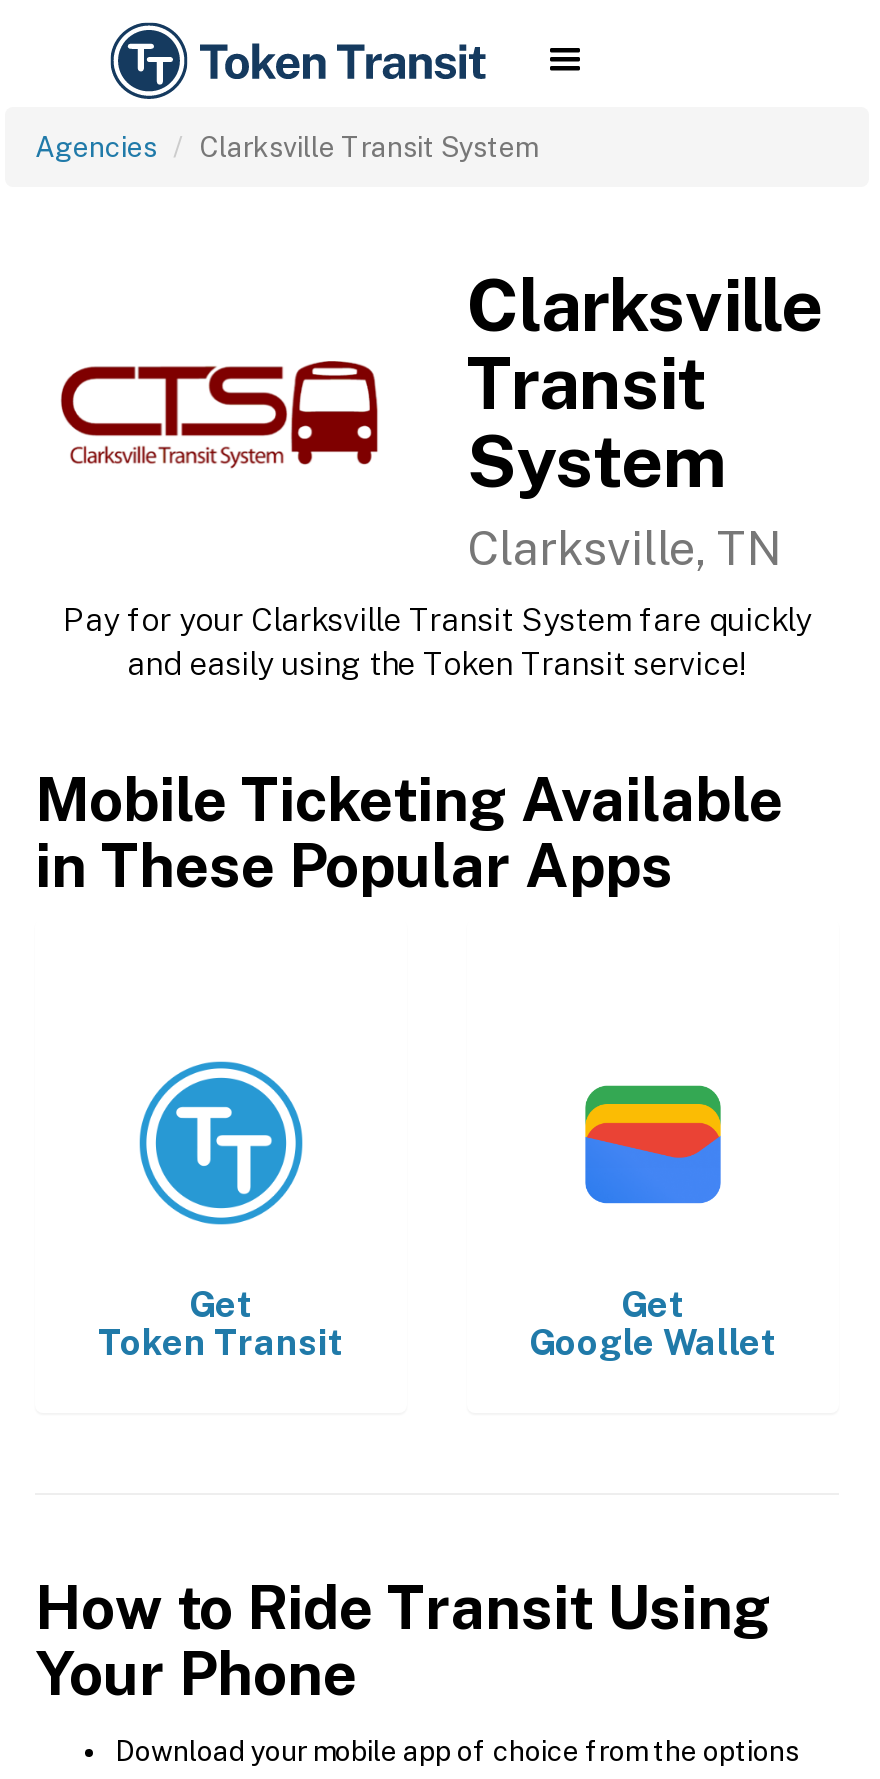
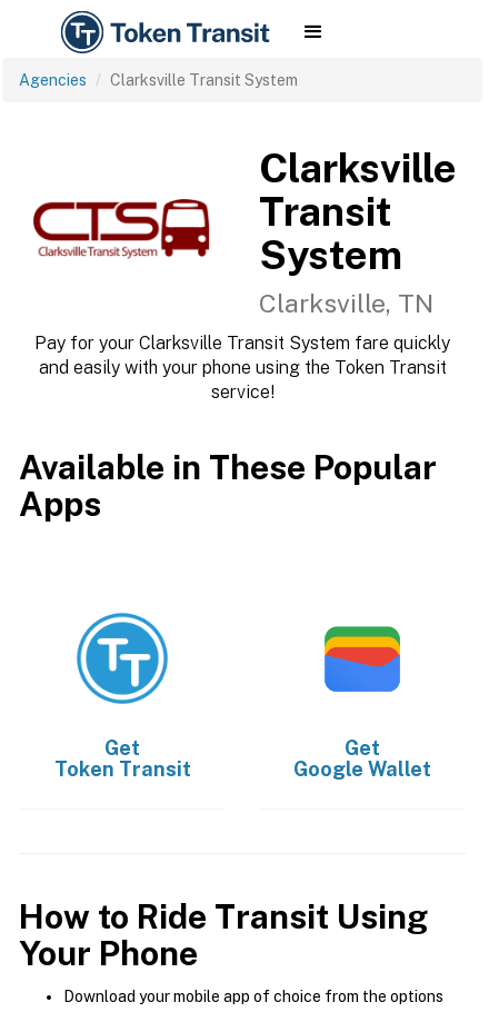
[127,645,747,683] and easily using the Token Transit service! -> [38,357,446,403] and easily with your phone using the Token Transit | service!
[35,763,783,901] Mobile Ticketing Available | in These Popular Apps -> [19,447,437,524] Available in These Popular | Apps

